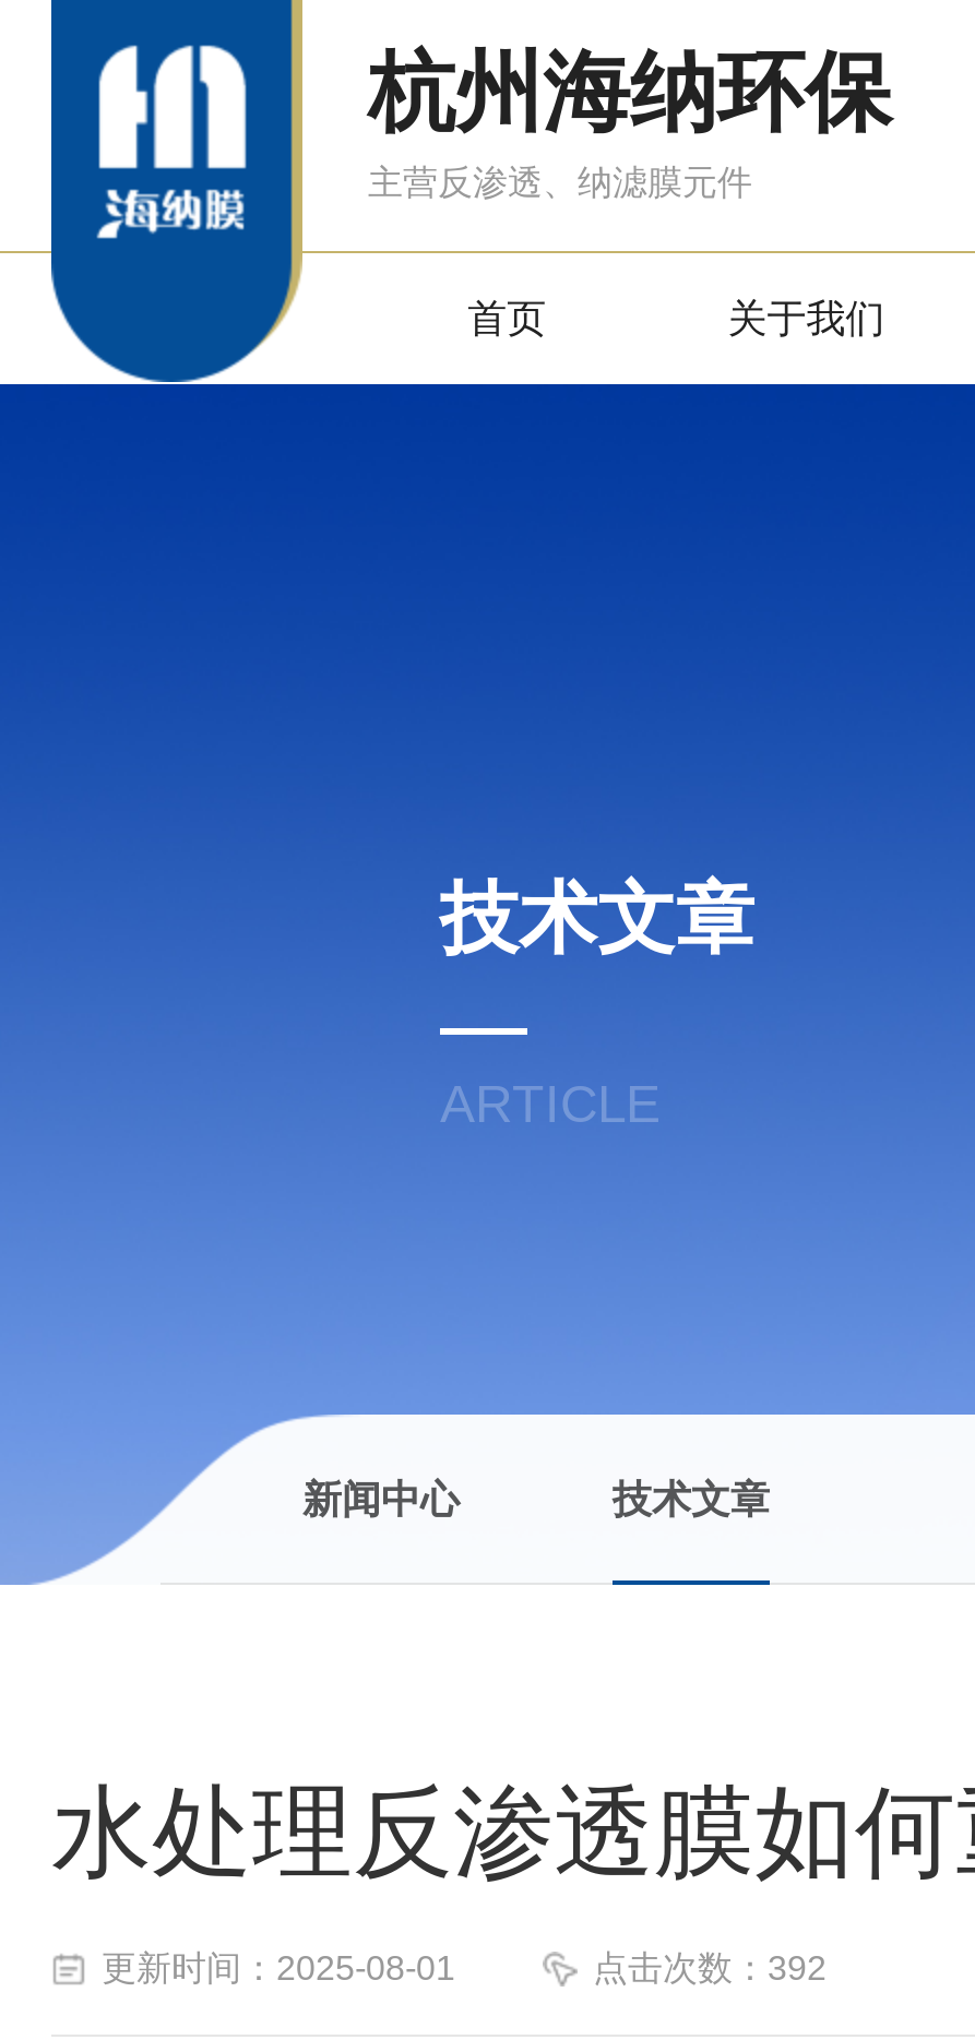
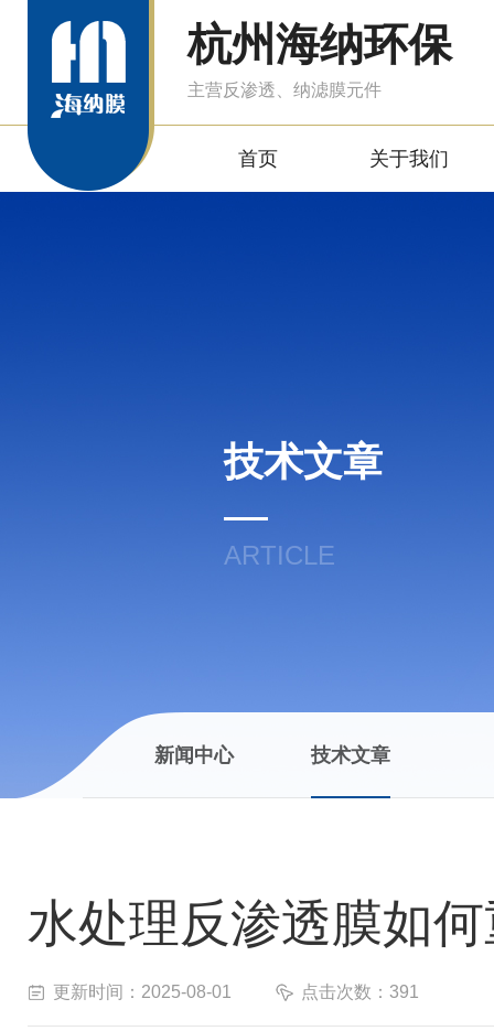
[593,1949,827,1987] 点击次数：392 -> [301,982,419,1001] 点击次数：391

